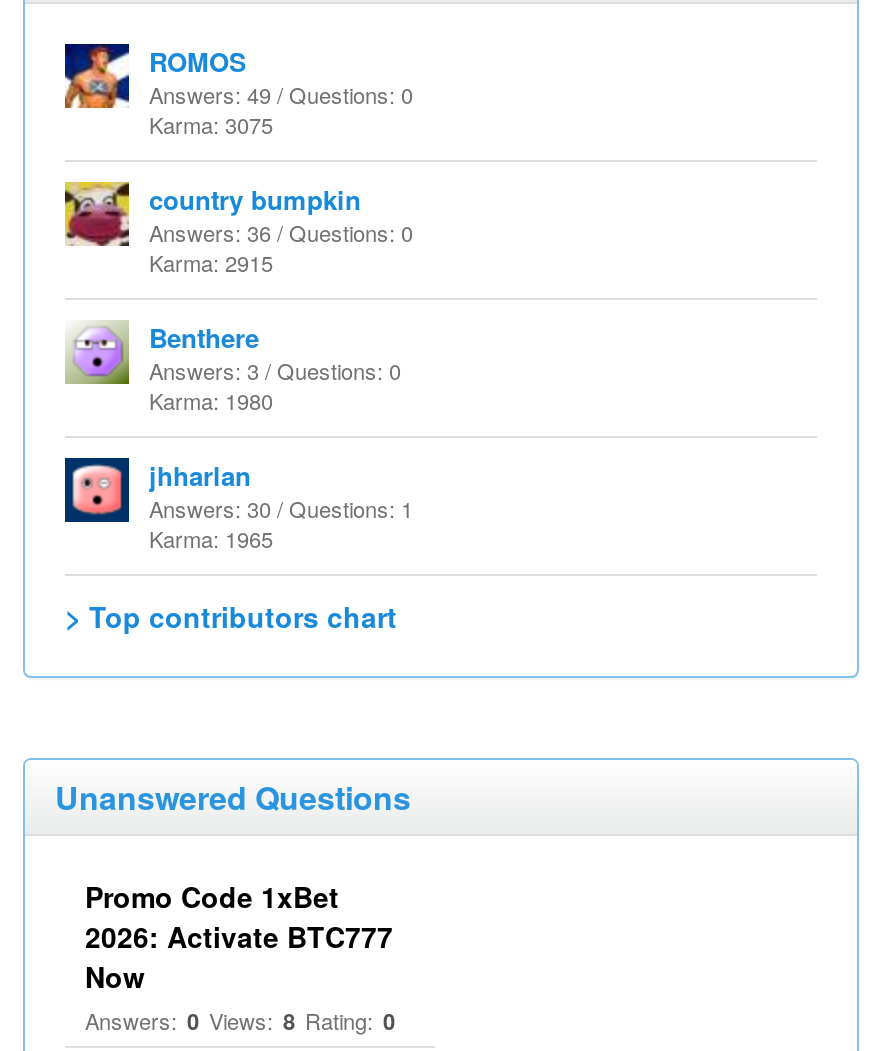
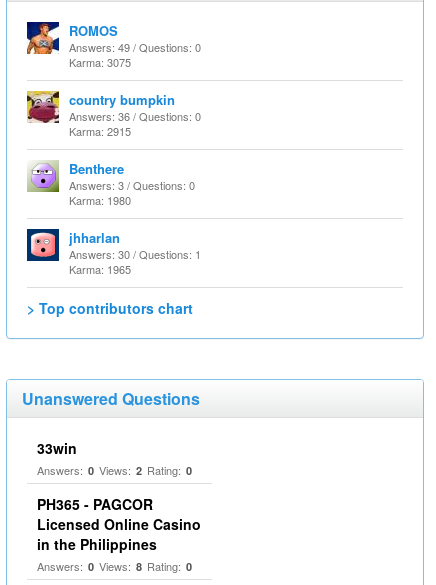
[85,876,393,996] Promo Code 1xBet | 2026: Activate BTC777 | Now -> [37,438,201,554] 33win | Answers: 0 Views: 2 Rating: 0 | PH365 - PAGCOR | Licensed Online Casino | in the Philippines

